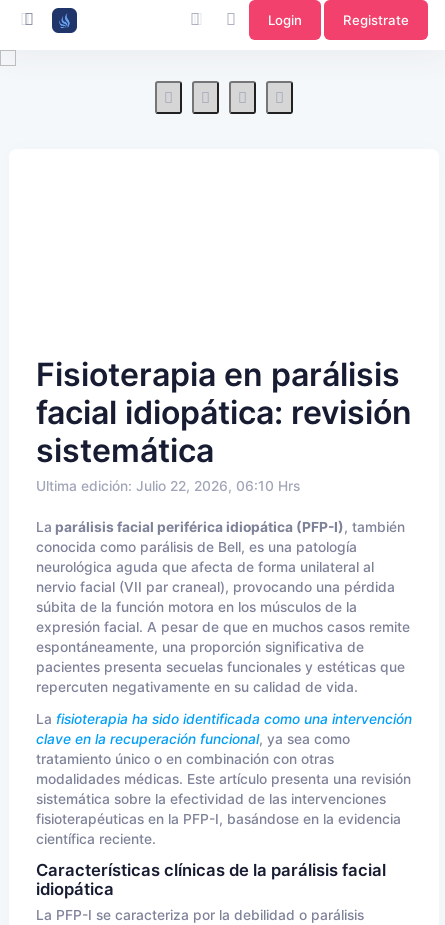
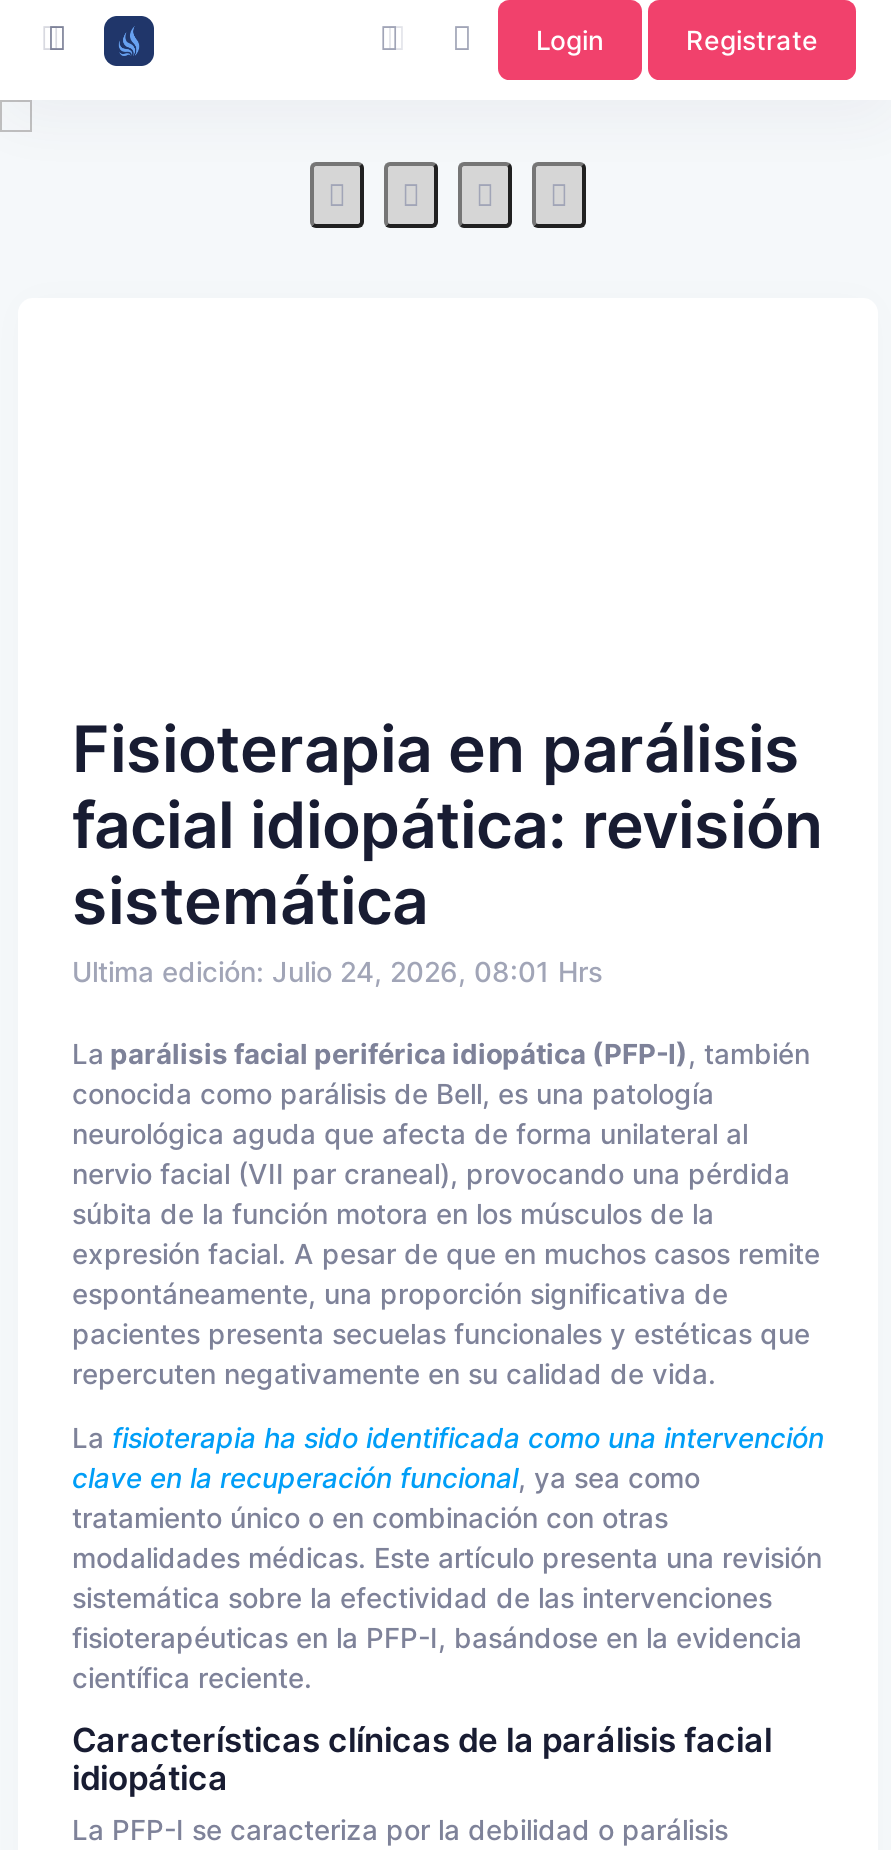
[36,478,300,494] Ultima edición: Julio 22, 2026, 06:10 Hrs -> [72,956,602,988] Ultima edición: Julio 24, 2026, 08:01 Hrs

